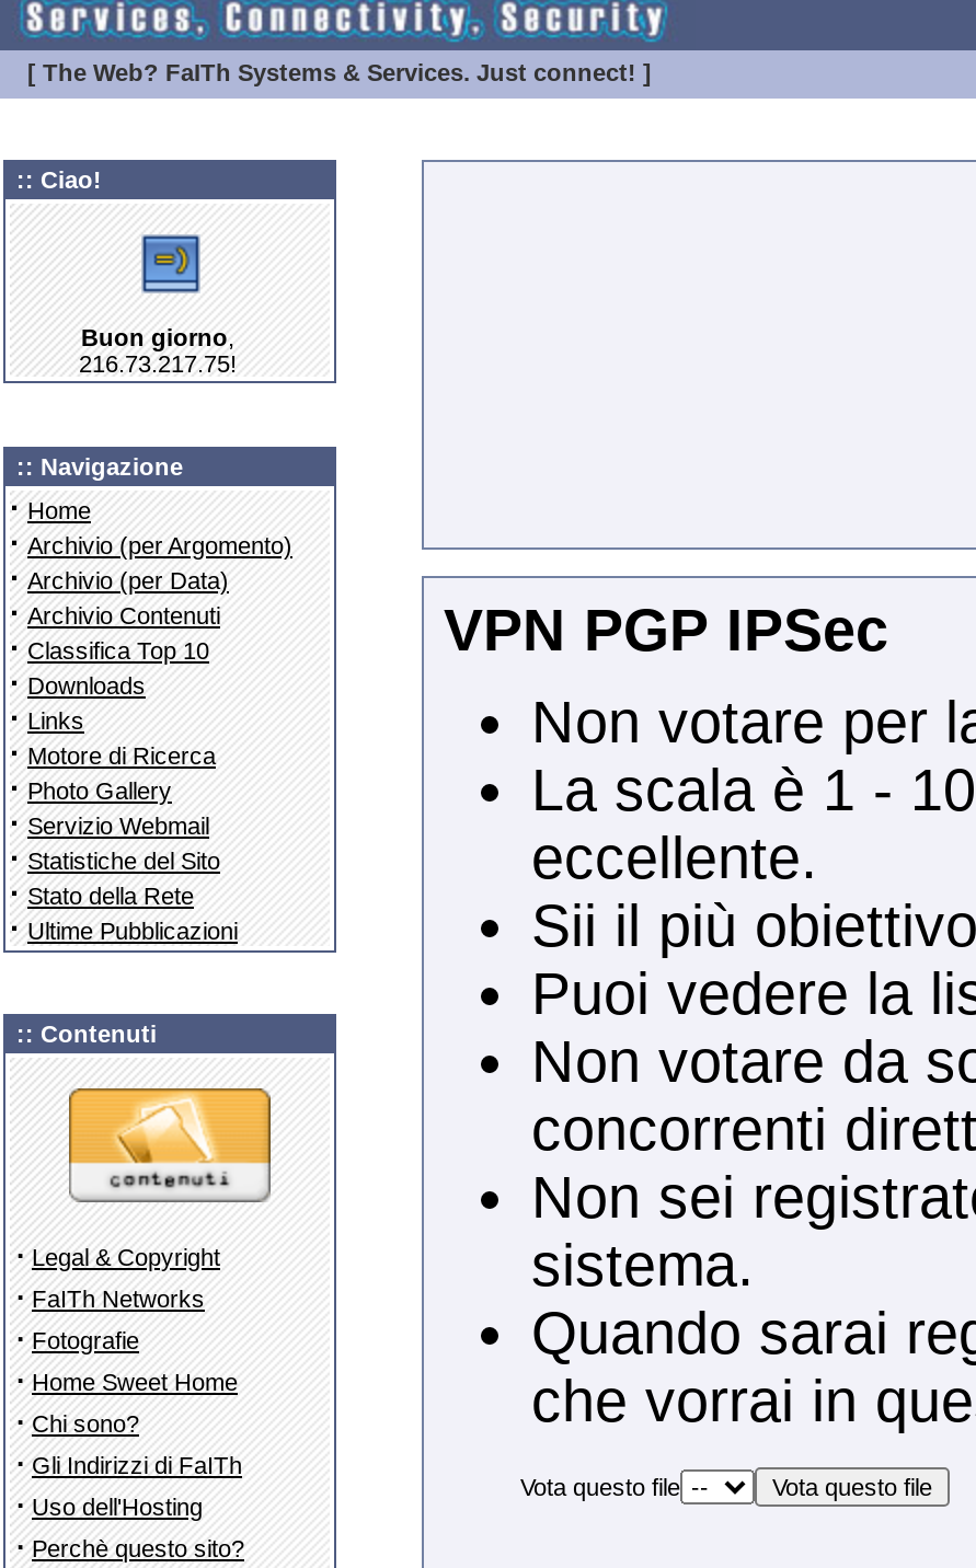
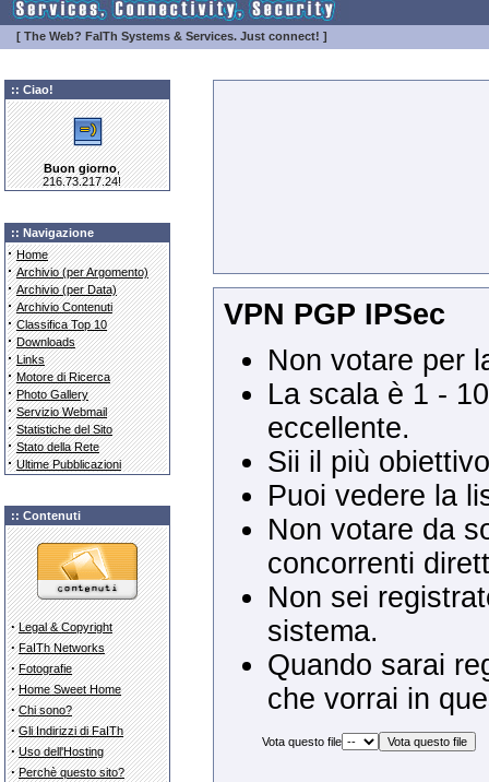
[79,351,237,377] 216.73.217.75! -> [42,175,121,188] 216.73.217.24!

